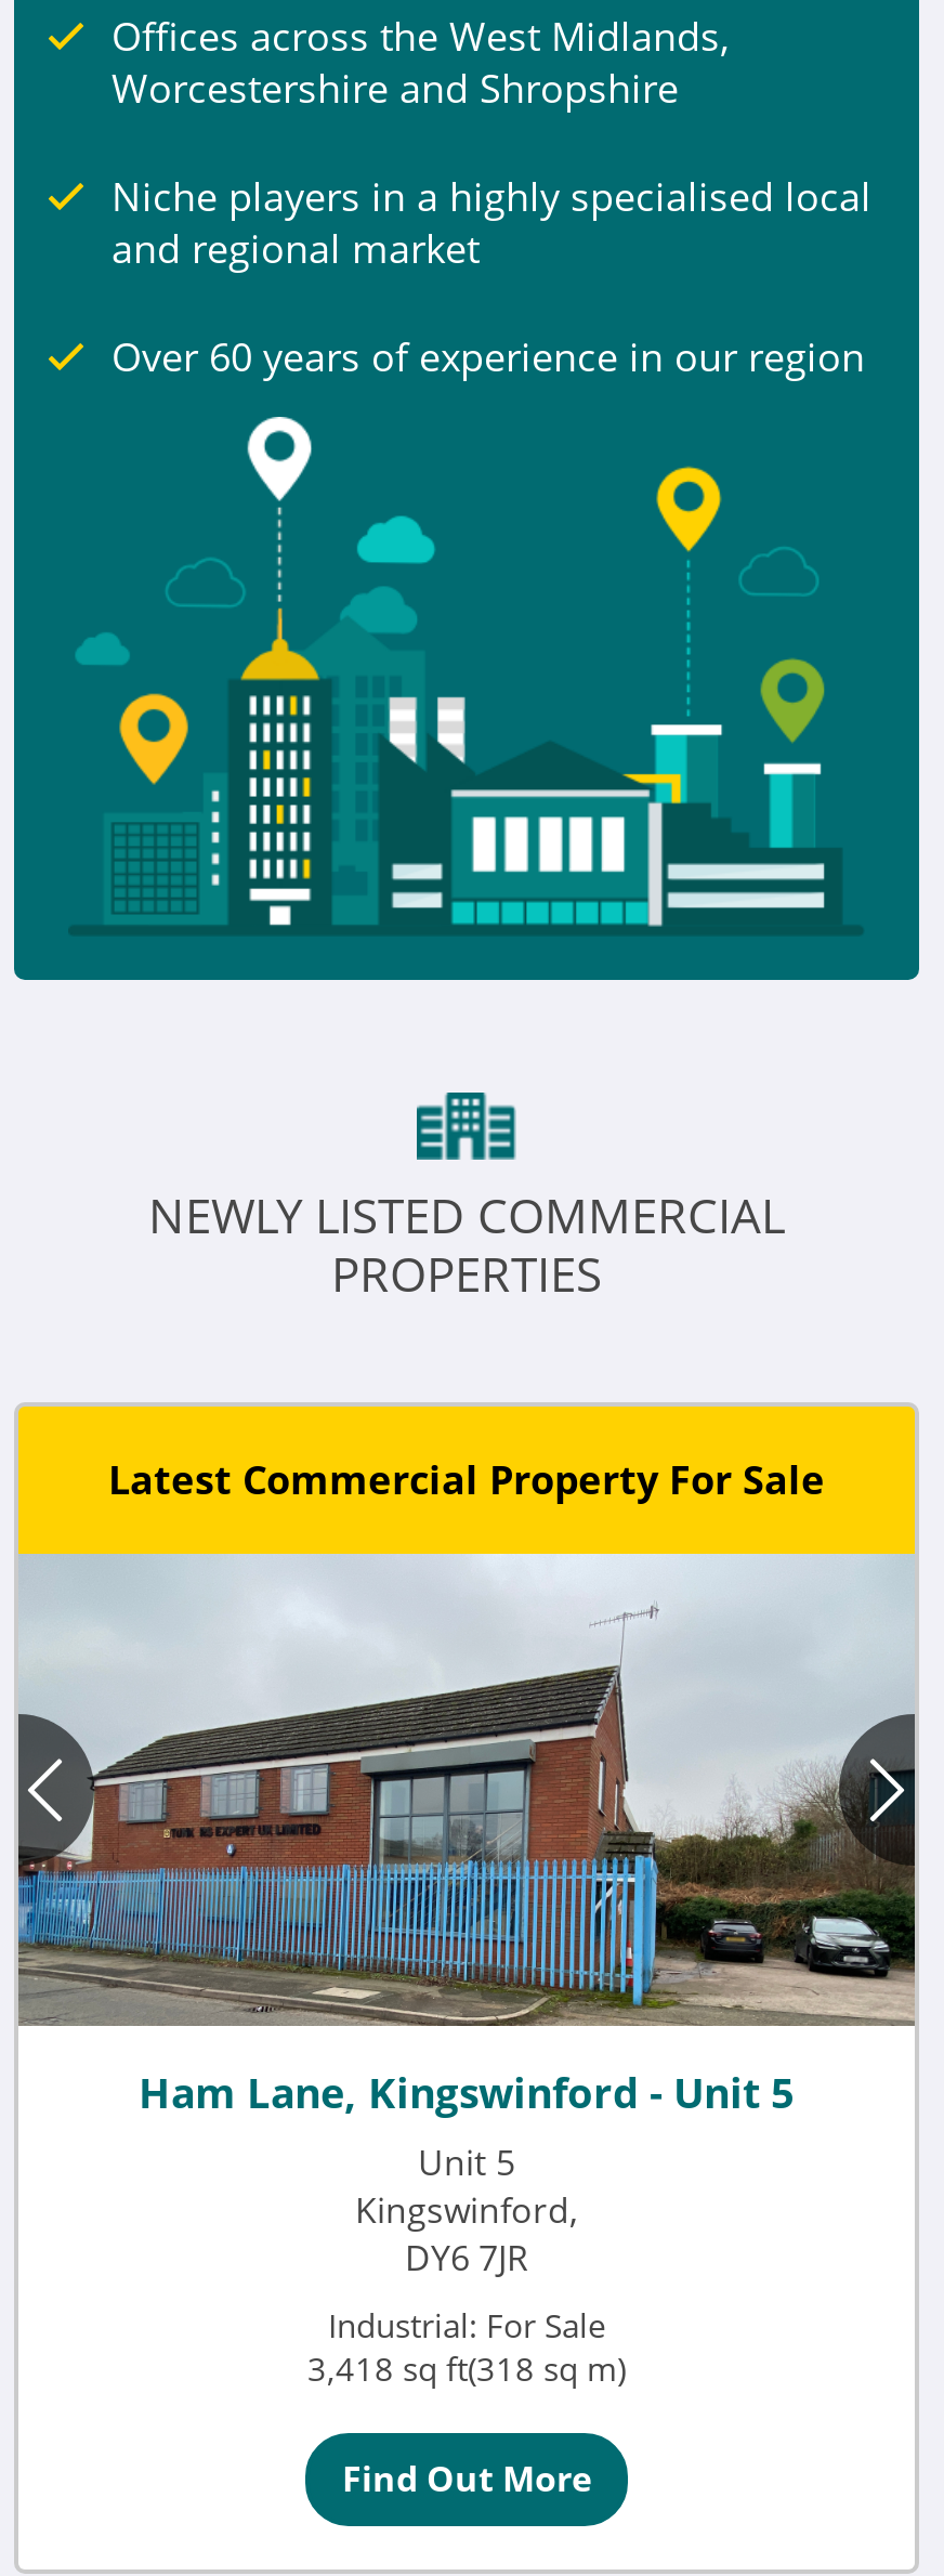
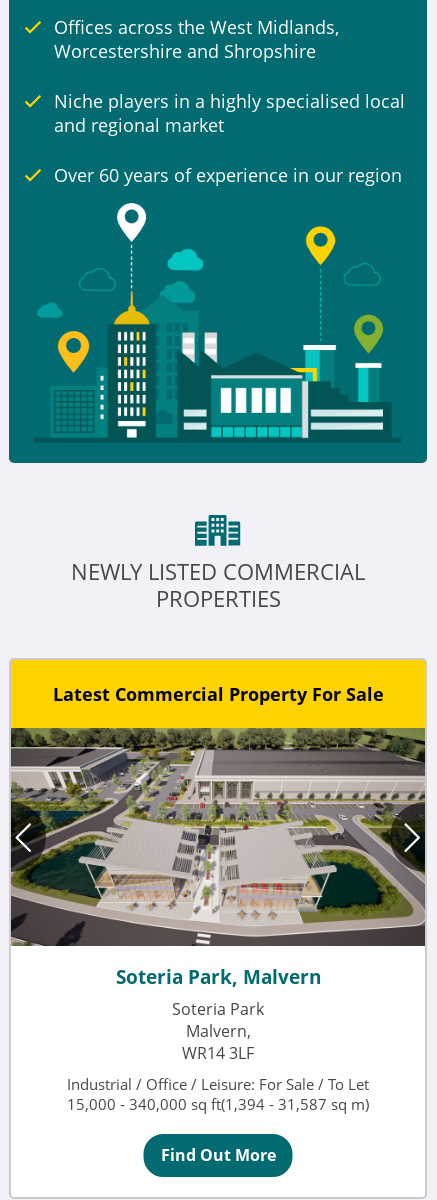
[16,1552,917,2282] [image] | Ham Lane, Kingswinford - Unit 5 | Unit 5 | Kingswinford, | DY6 7JR -> [10,727,426,1064] [image] | Soteria Park, Malvern | Soteria Park | Malvern, | WR14 3LF
[307,2303,626,2390] Industrial: For Sale | 3,418 sq ft(318 sq m) -> [67,1074,369,1114] Industrial / Office / Leisure: For Sale / To Let | 15,000 - 340,000 sq ft(1,394 - 31,587 sq m)

